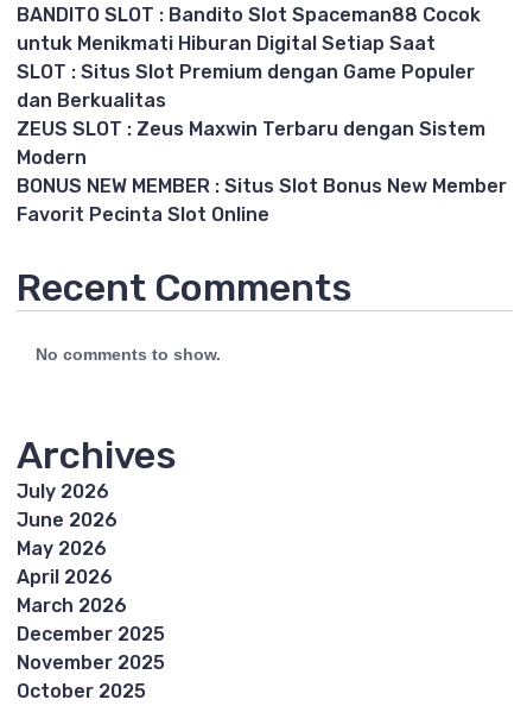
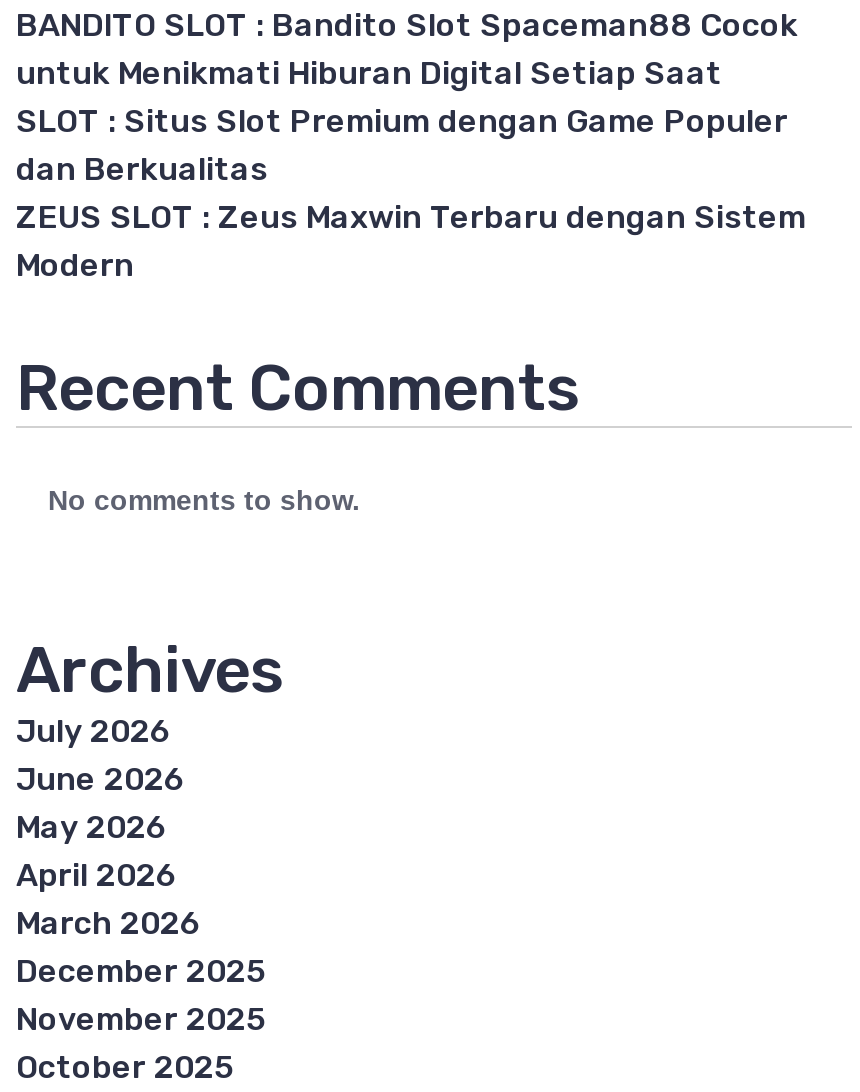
[17,175,507,226] BONUS NEW MEMBER : Situs Slot Bonus New Member | Favorit Pecinta Slot Online -> none

